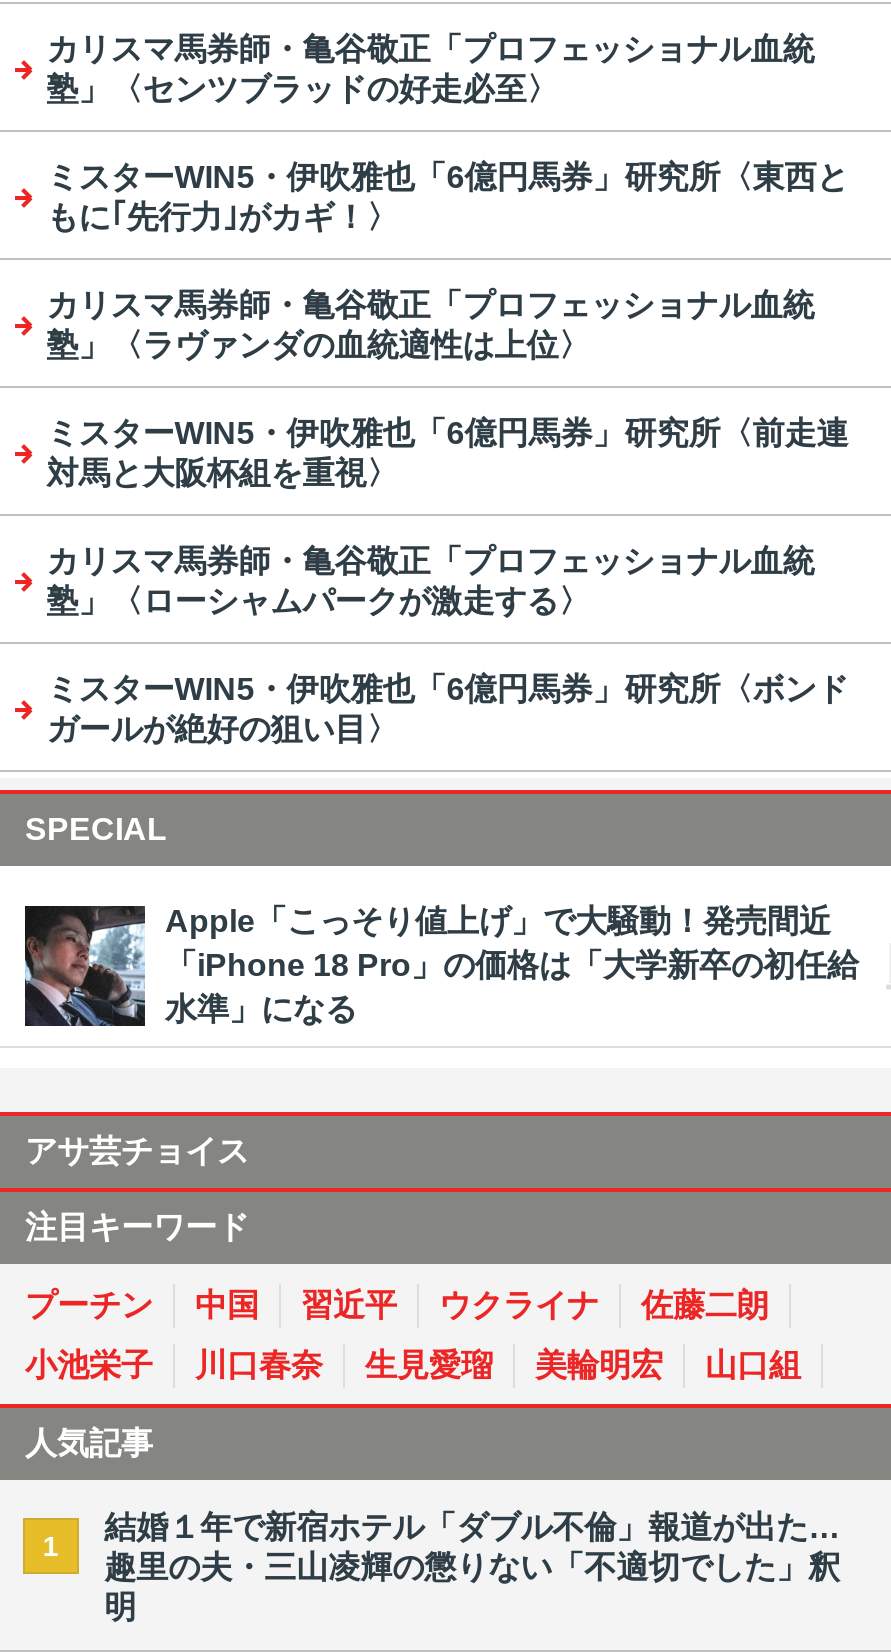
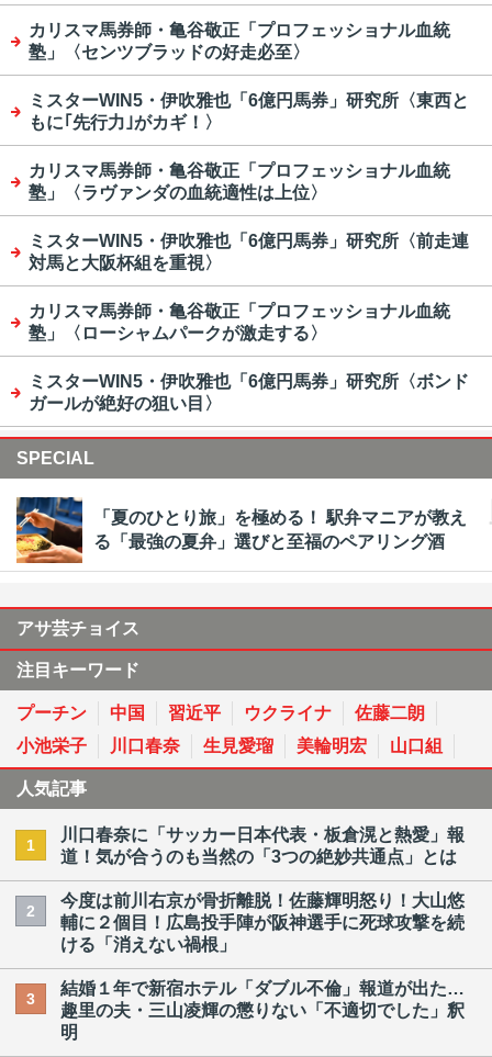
[23,904,859,1028] [image] | Apple「こっそり値上げ」で大騒動！発売間近 | 「iPhone 18 Pro」の価格は「大学新卒の初任給 | 水準」になる -> [15,496,467,564] [image] | 「夏のひとり旅」を極める！ 駅弁マニアが教え | る「最強の夏弁」選びと至福のペアリング酒
none -> [26,825,464,919] 川口春奈に「サッカー日本代表・板倉滉と熱愛」報 | 道！気が合うのも当然の「3つの絶妙共通点」とは | 2
none -> [26,891,464,1007] 今度は前川右京が骨折離脱！佐藤輝明怒り！大山悠 | 輔に２個目！広島投手陣が阪神選手に死球攻撃を続 | ける「消えない禍根」 | 3

